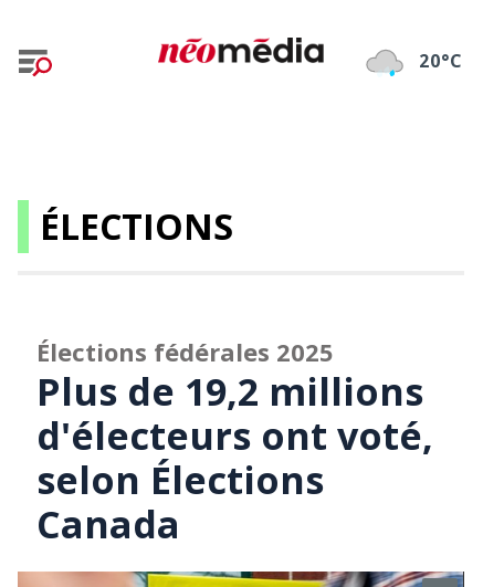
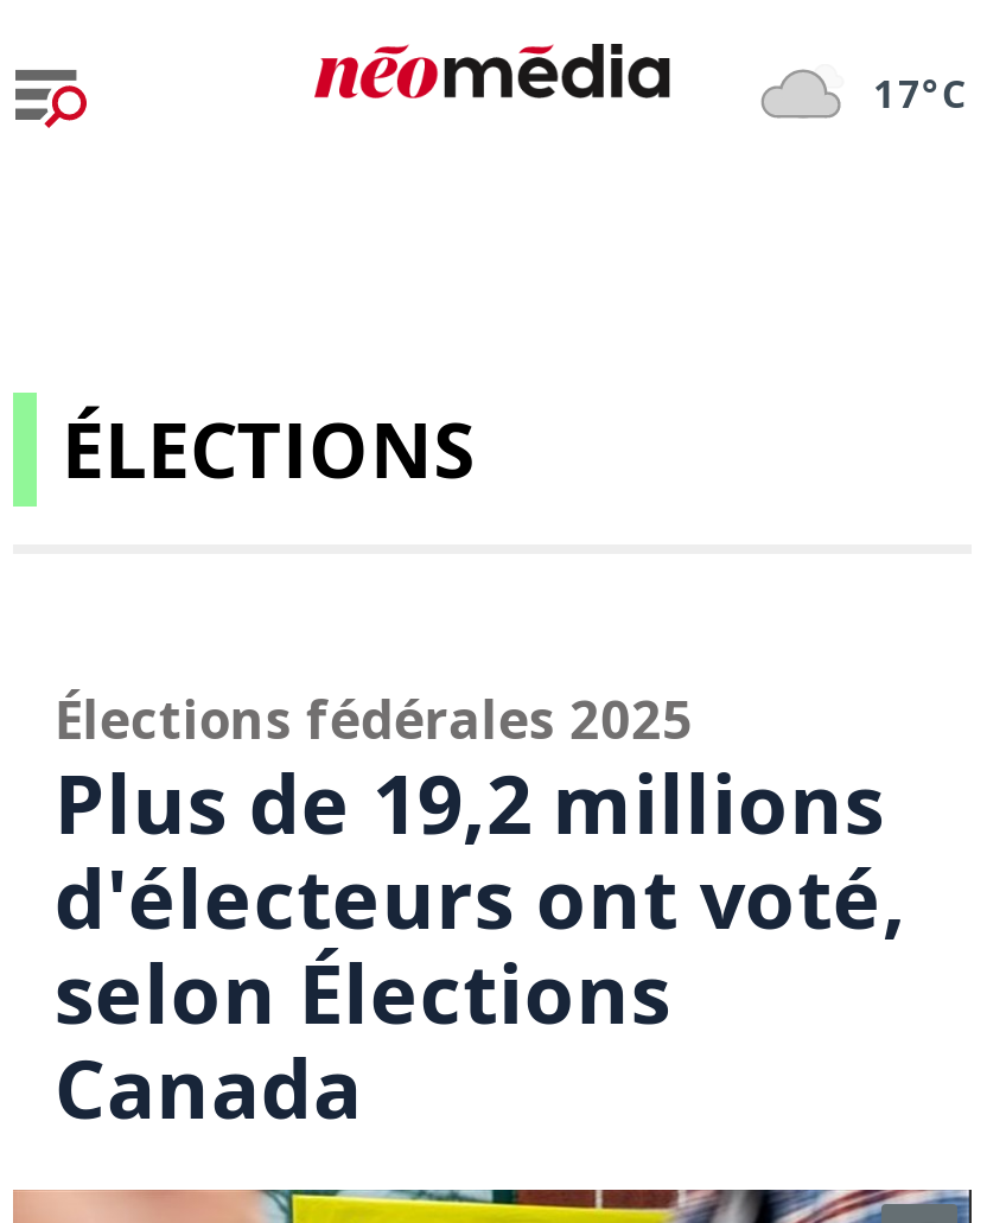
[419,48,464,72] 20°C -> [874,66,971,119] 17°C

